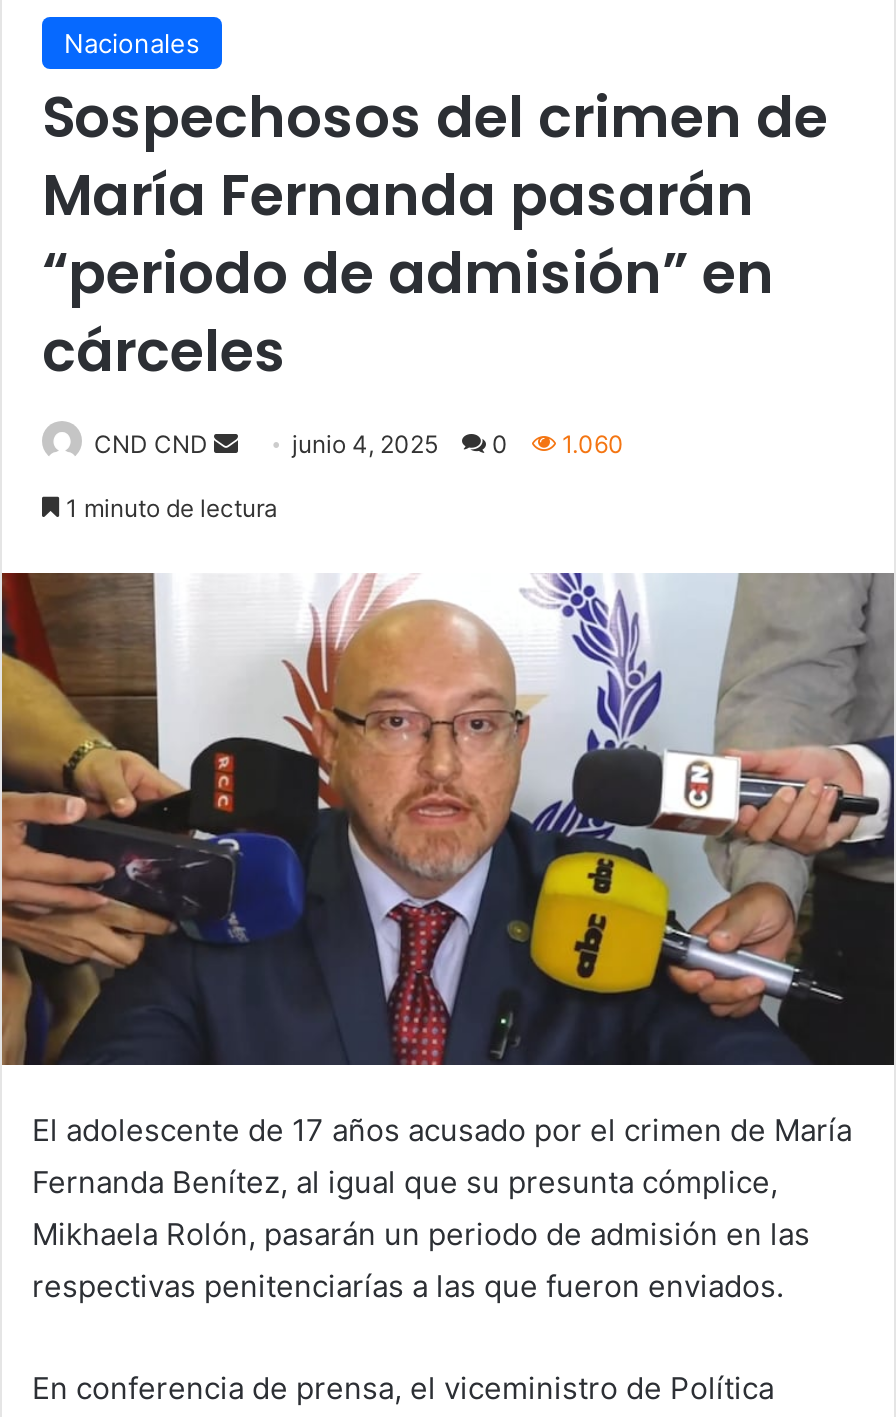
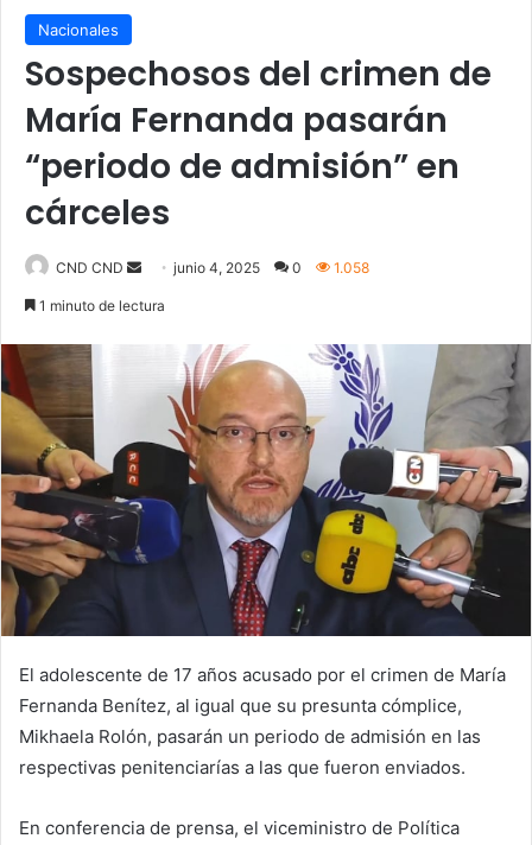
[556,429,624,459] 1.060 -> [330,259,369,277] 1.058

